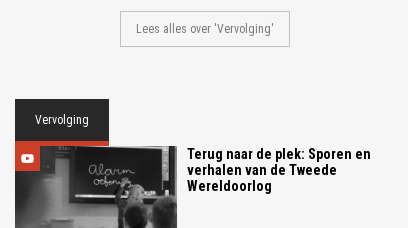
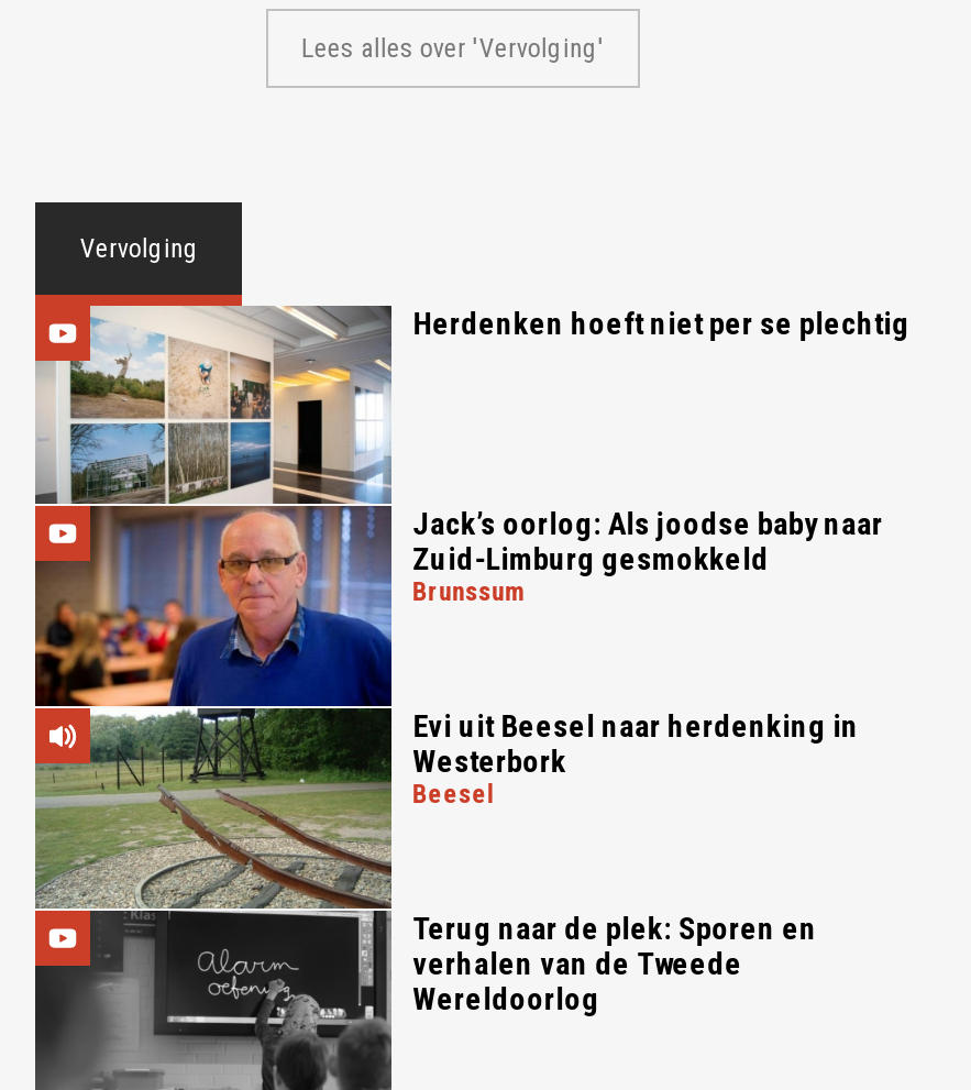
none -> [33,304,910,928] [image] | Herdenken hoeft niet per se plechtig
none -> [413,507,883,608] Jack’s oorlog: Als joodse baby naar | Zuid-Limburg gesmokkeld | brunssum
none -> [413,709,859,810] Evi uit Beesel naar herdenking in | Westerbork | beesel

